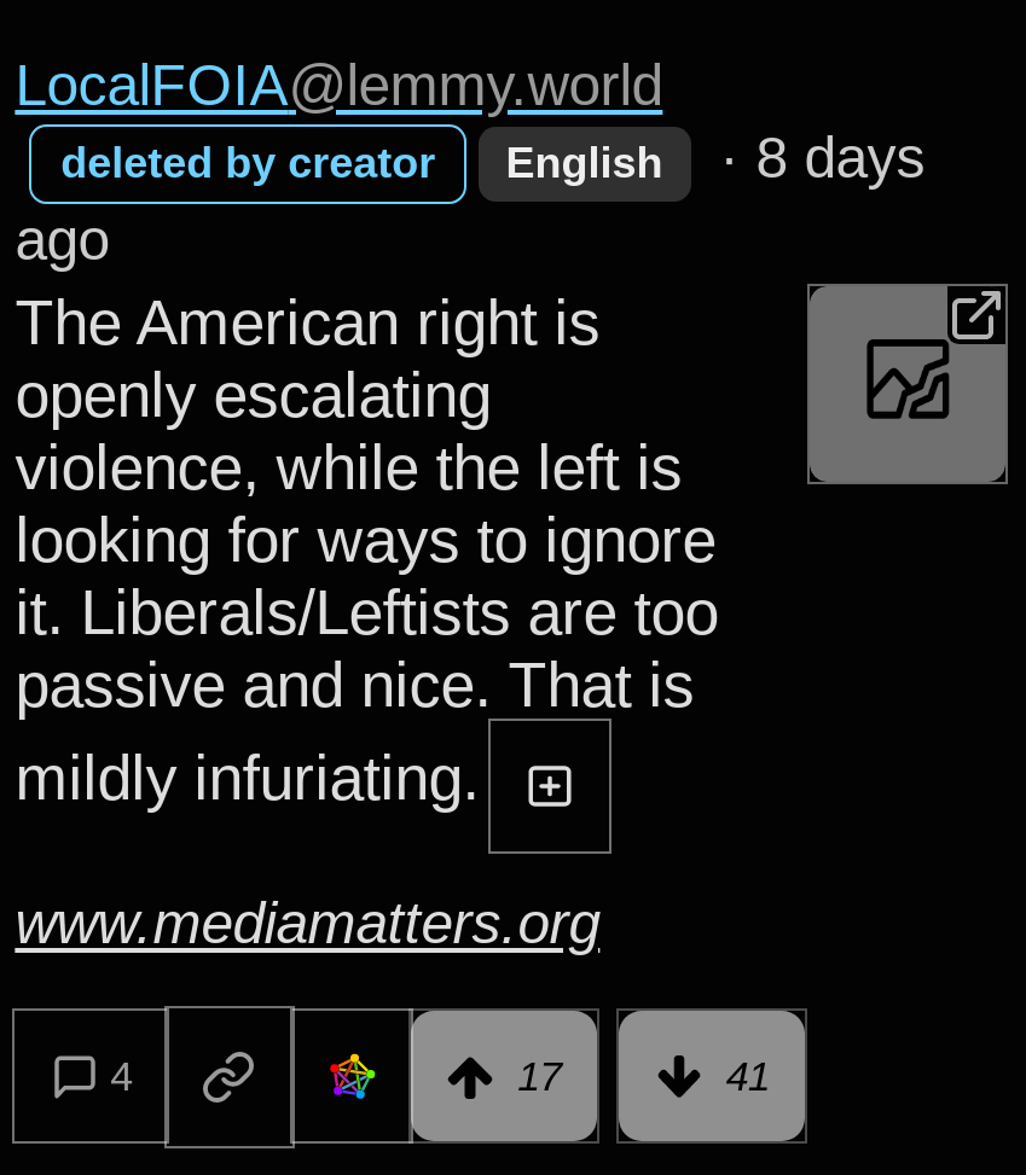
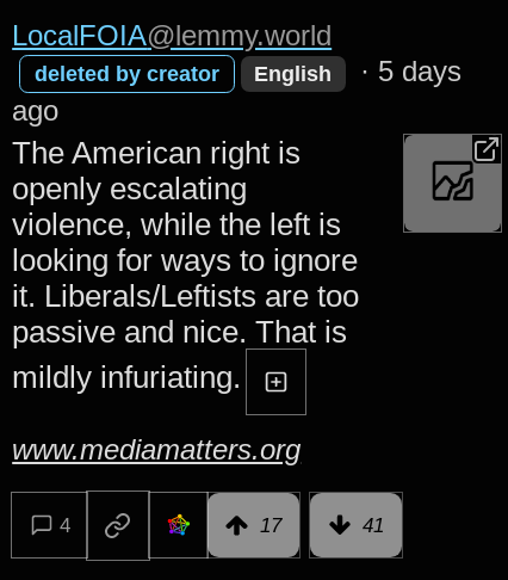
[61,126,925,191] deleted by creator English · 8 days -> [35,55,461,87] deleted by creator English · 5 days

